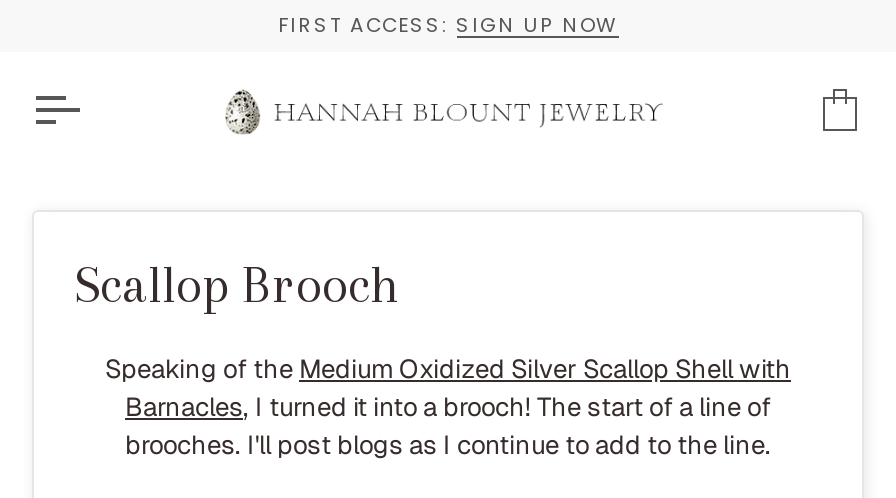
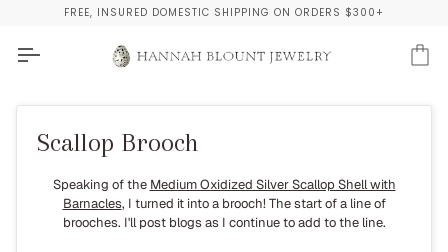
[278,10,618,40] FIRST ACCESS: SIGN UP NOW -> [64,5,384,20] FREE, INSURED DOMESTIC SHIPPING ON ORDERS $300+

